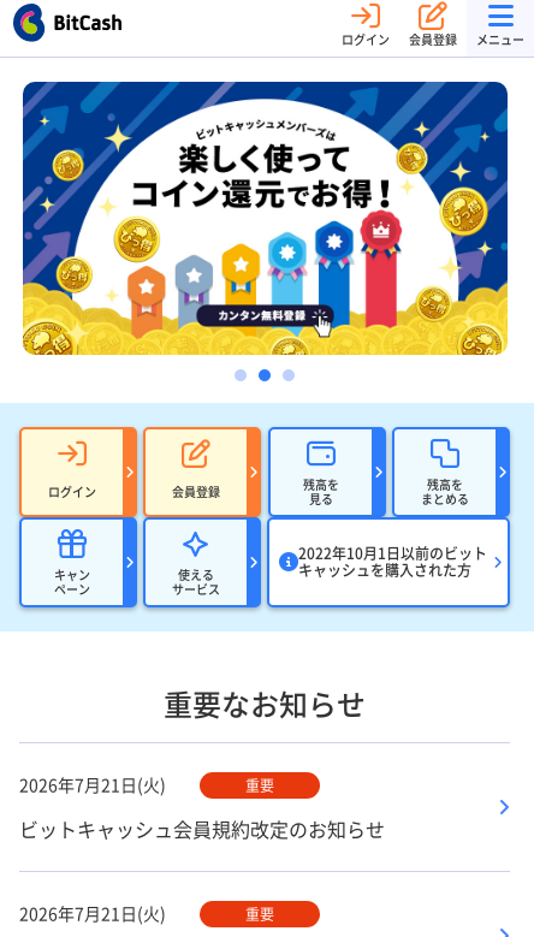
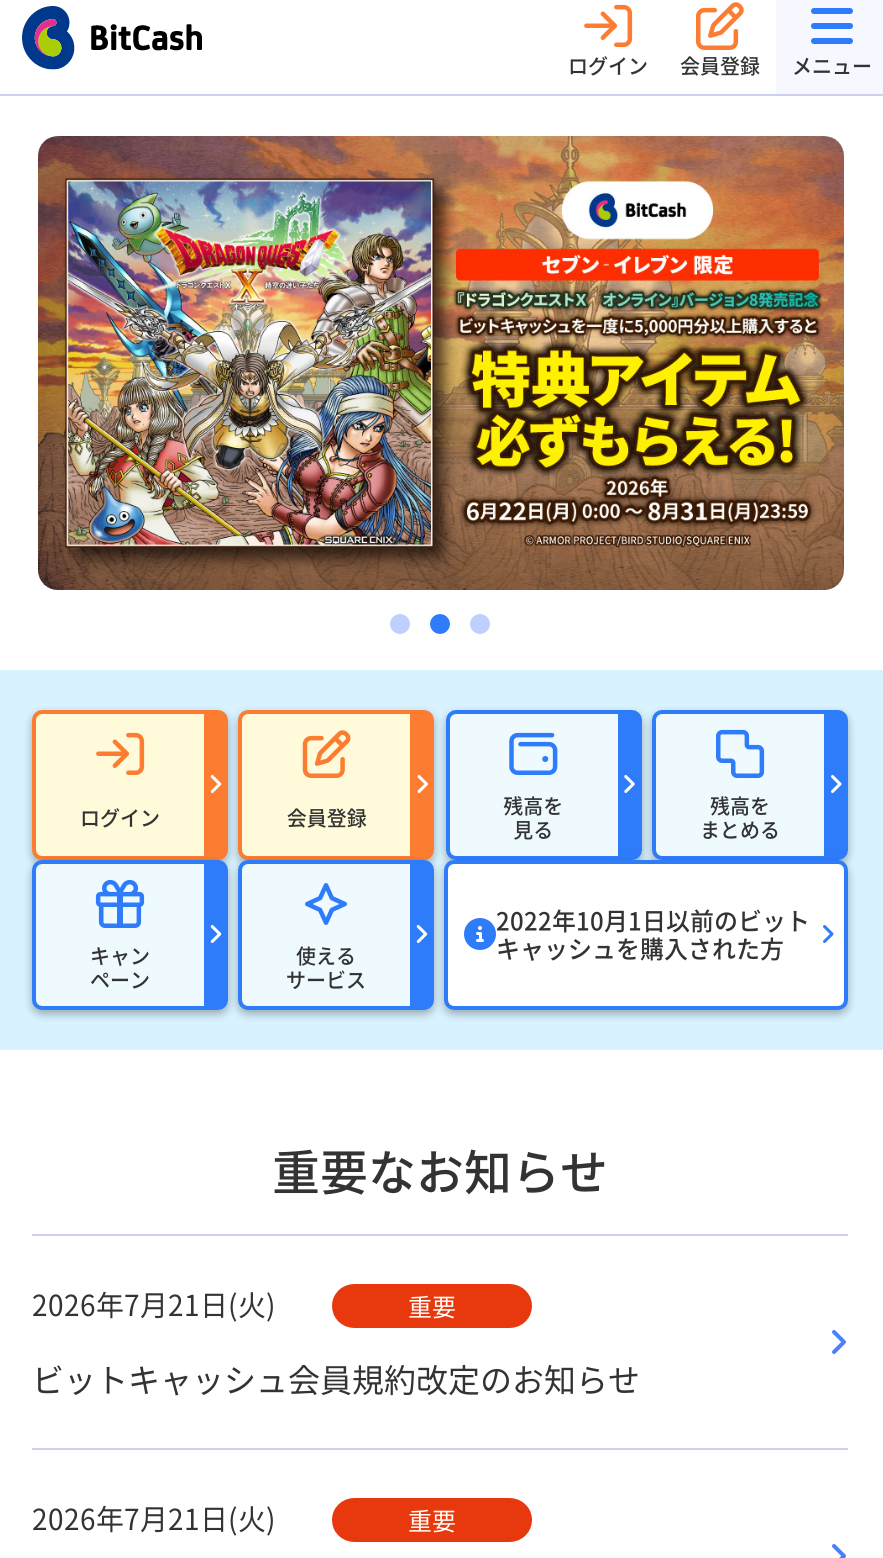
[22,81,509,356] [image] -> [36,134,846,592] [image]

